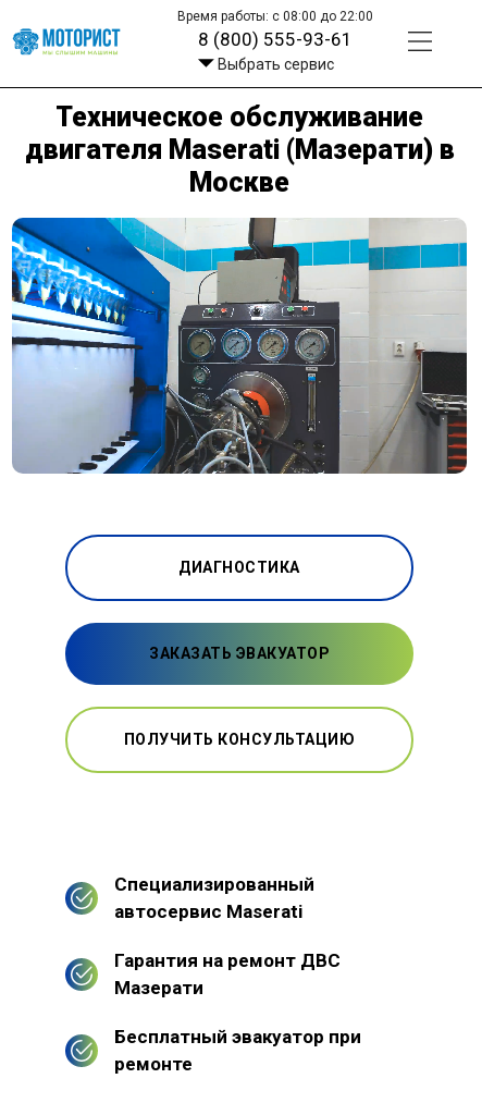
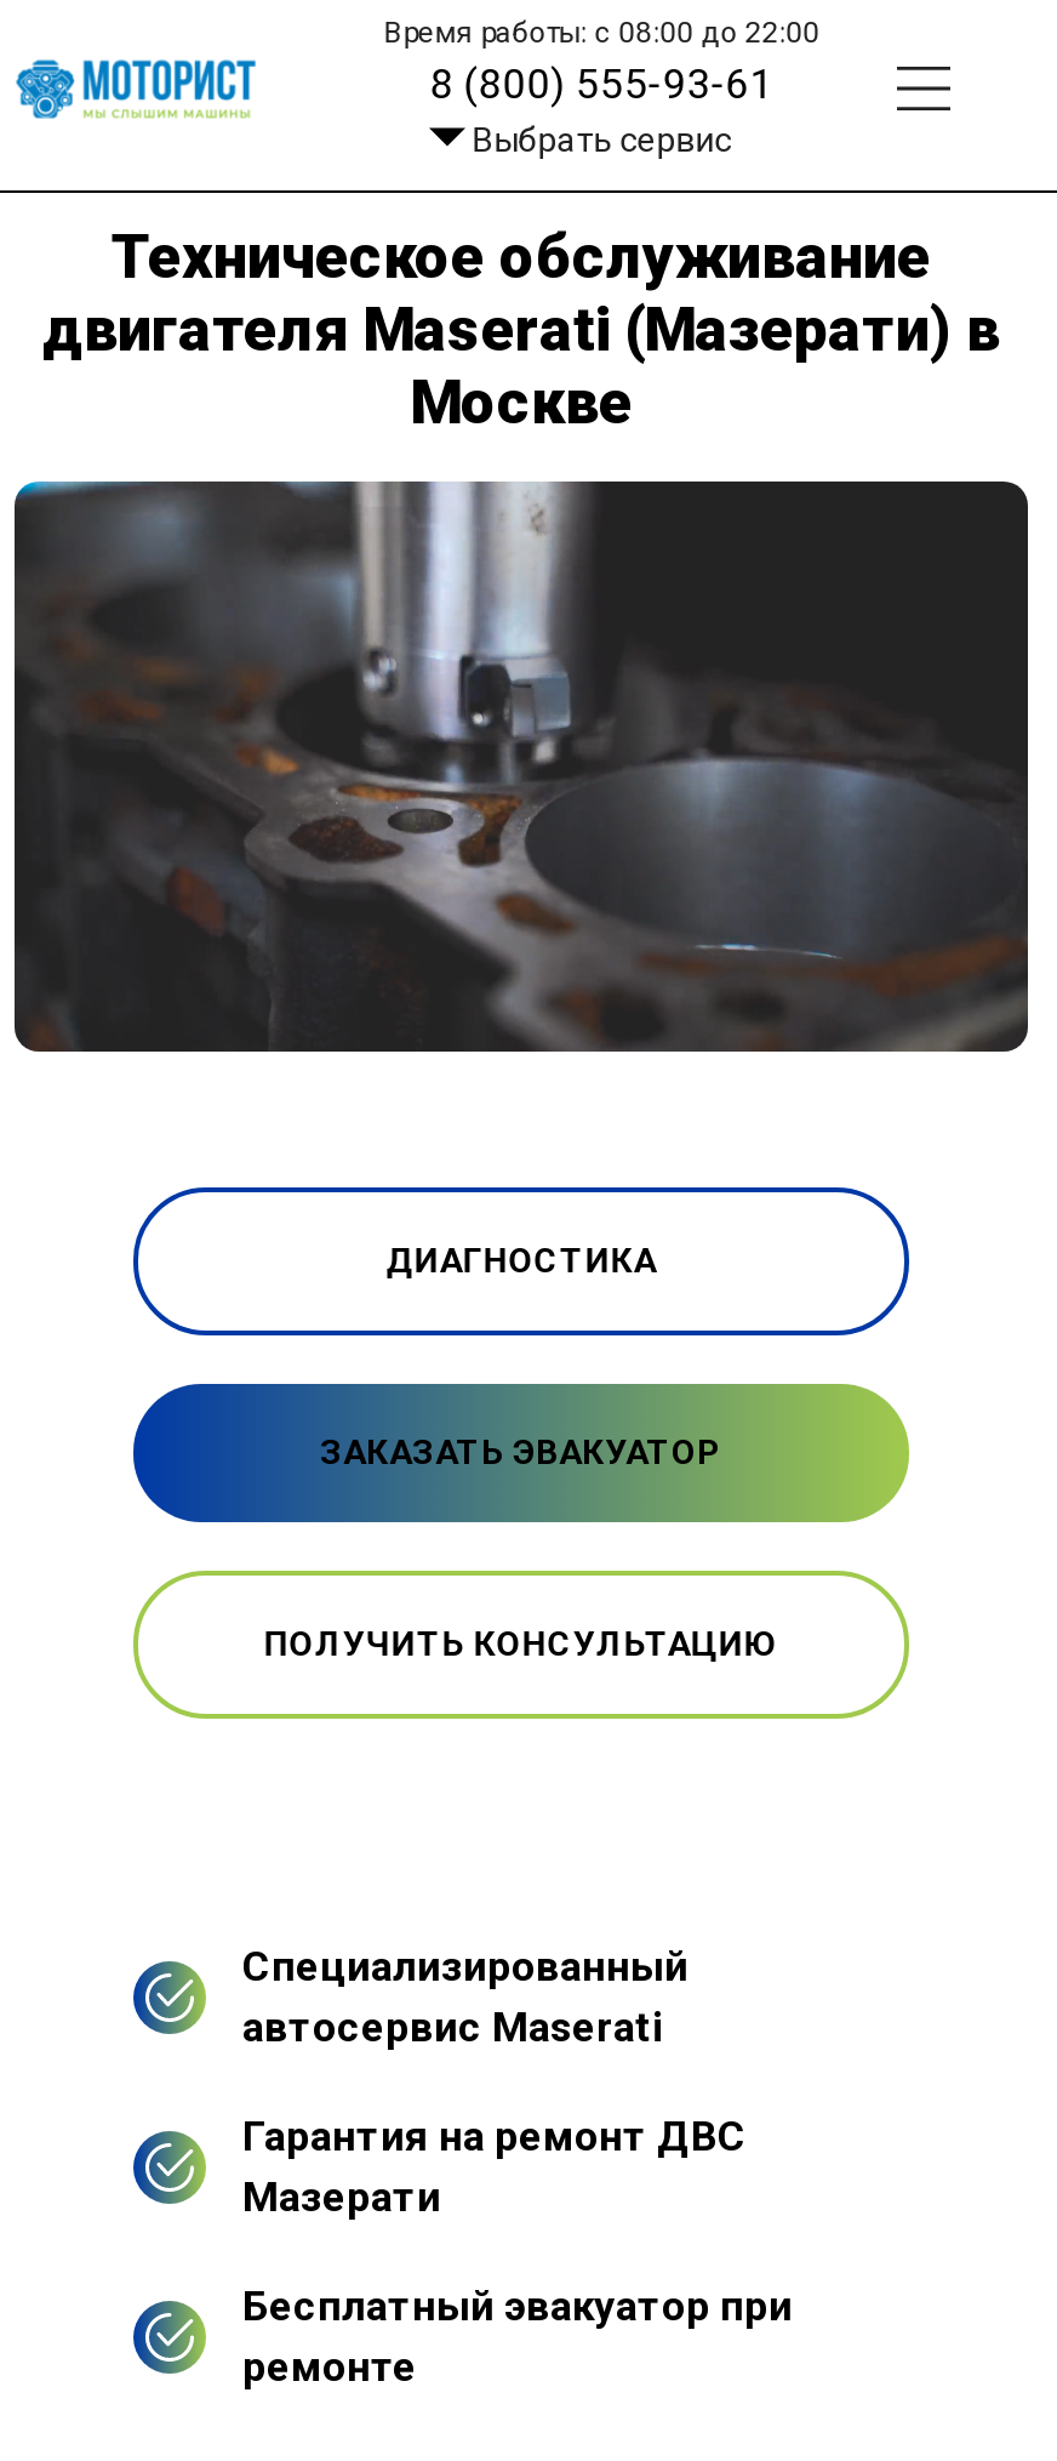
[11,217,468,475] [image] -> [12,479,1030,1054] [image]

